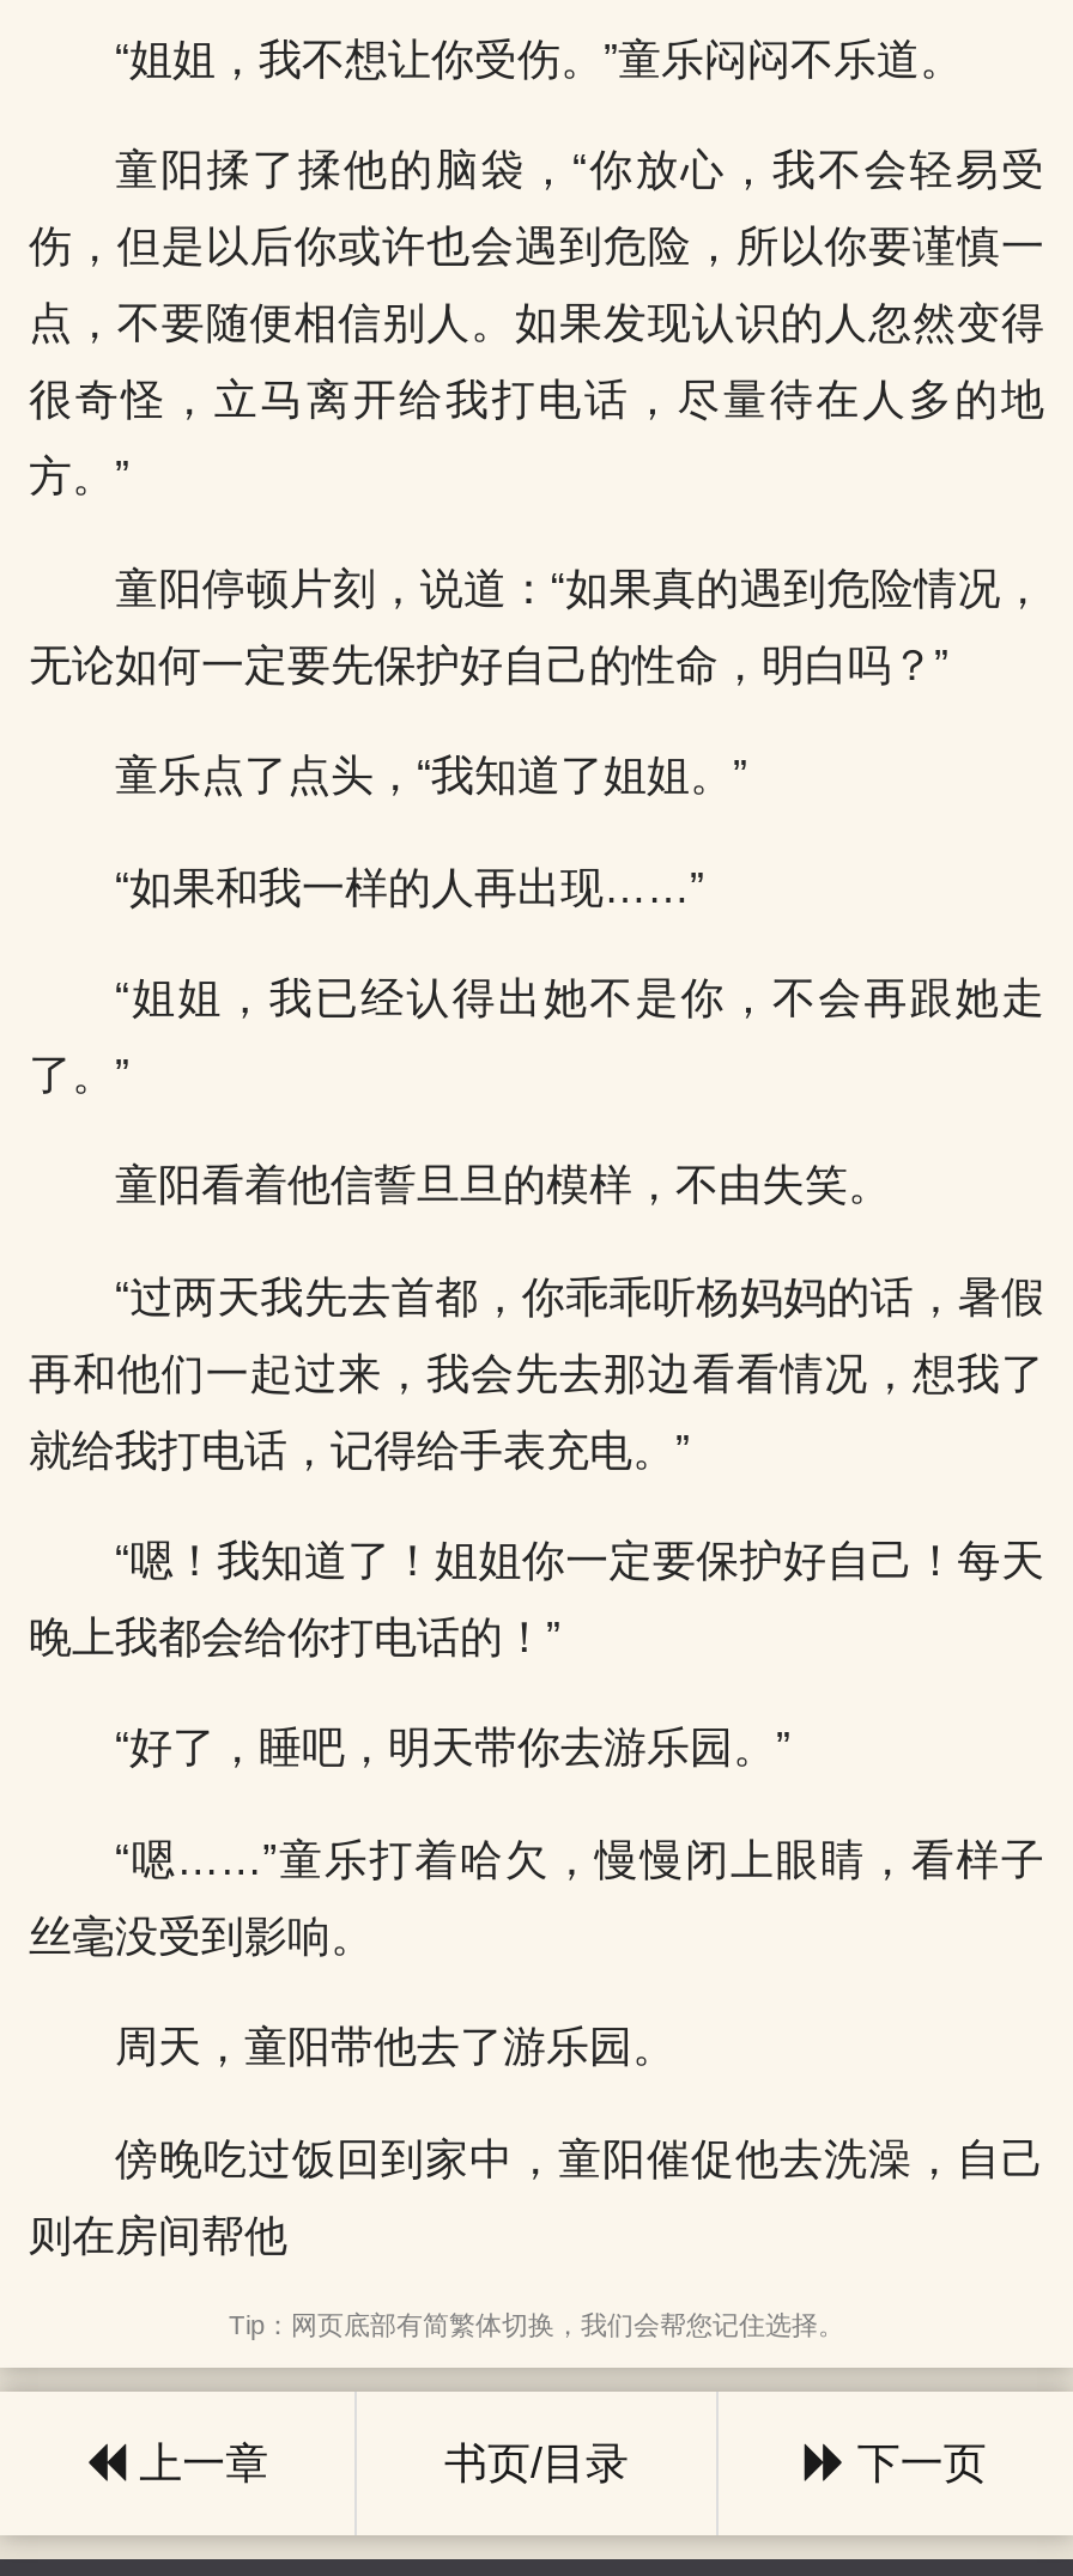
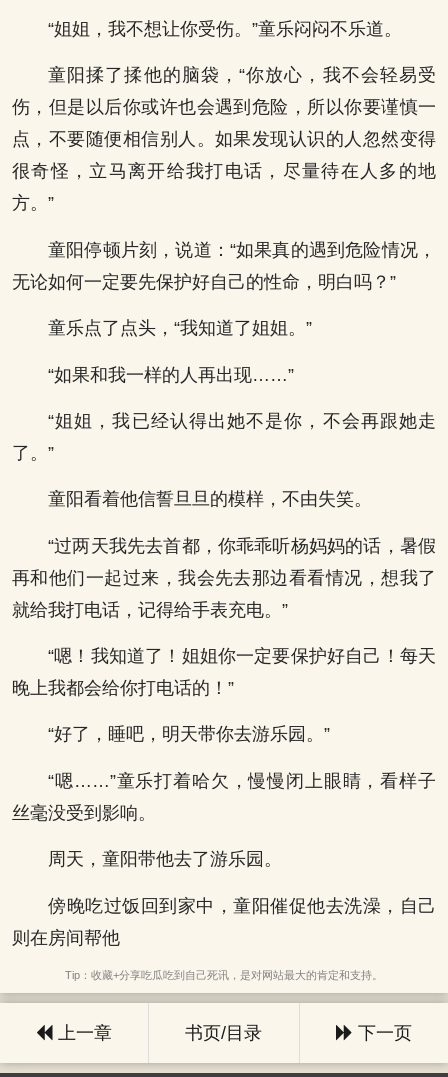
[229,2310,844,2339] Tip：网页底部有简繁体切换，我们会帮您记住选择。 -> [65,969,383,981] Tip：收藏+分享吃瓜吃到自己死讯，是对网站最大的肯定和支持。

